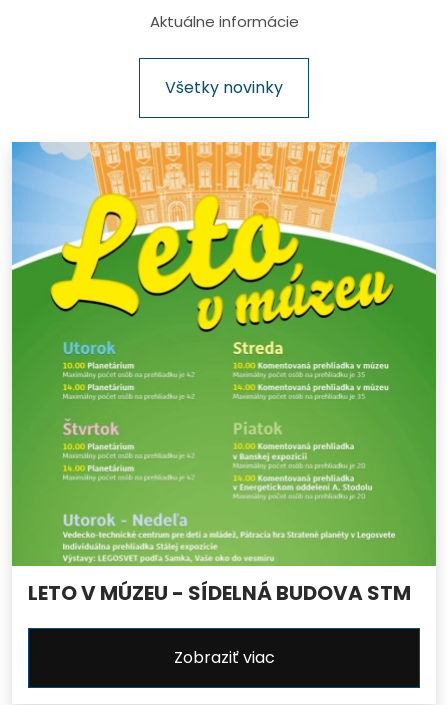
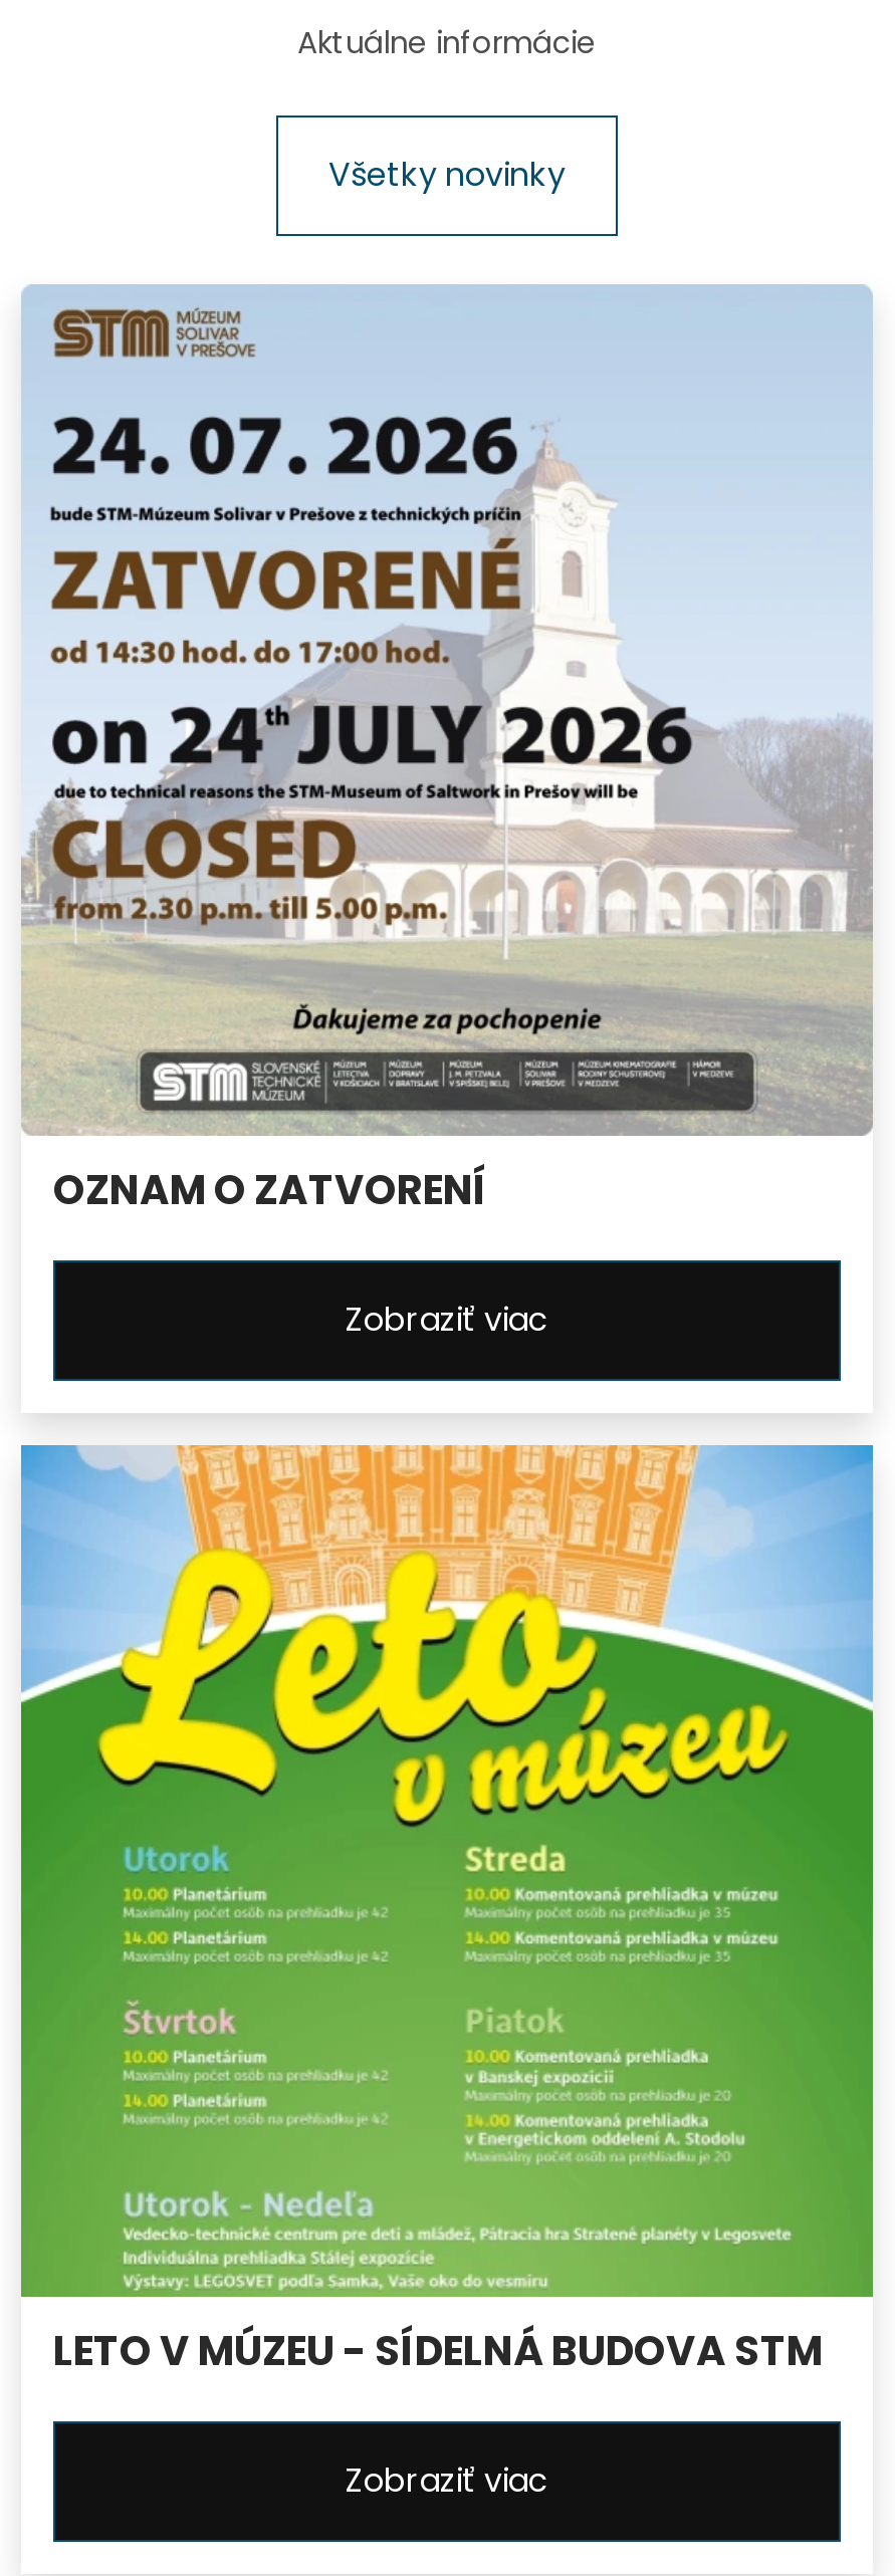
none -> [21,284,873,1343] [image] | OZNAM O ZATVORENÍ | Zobraziť viac

